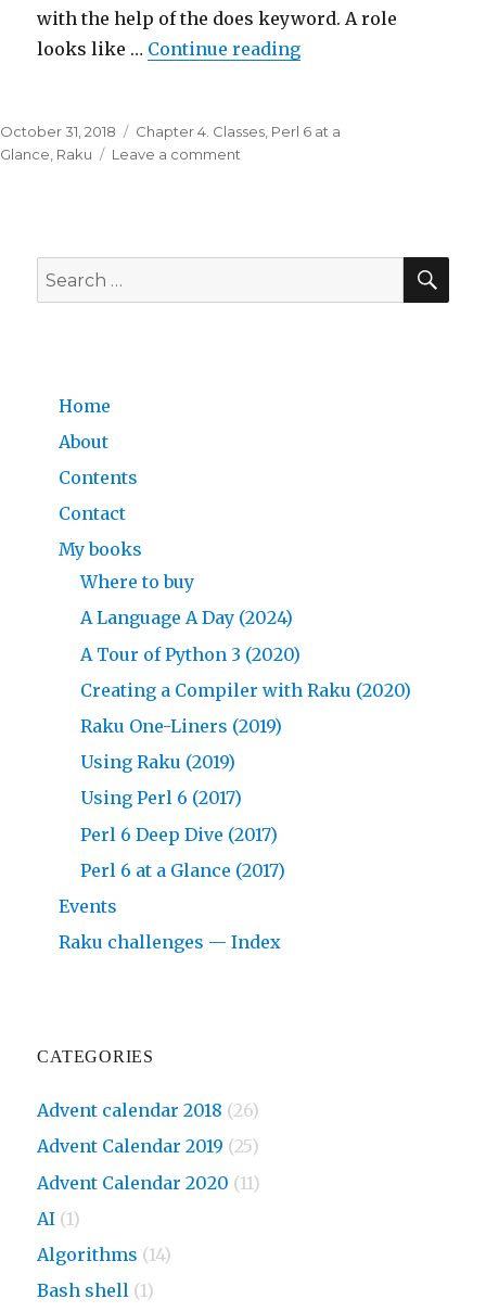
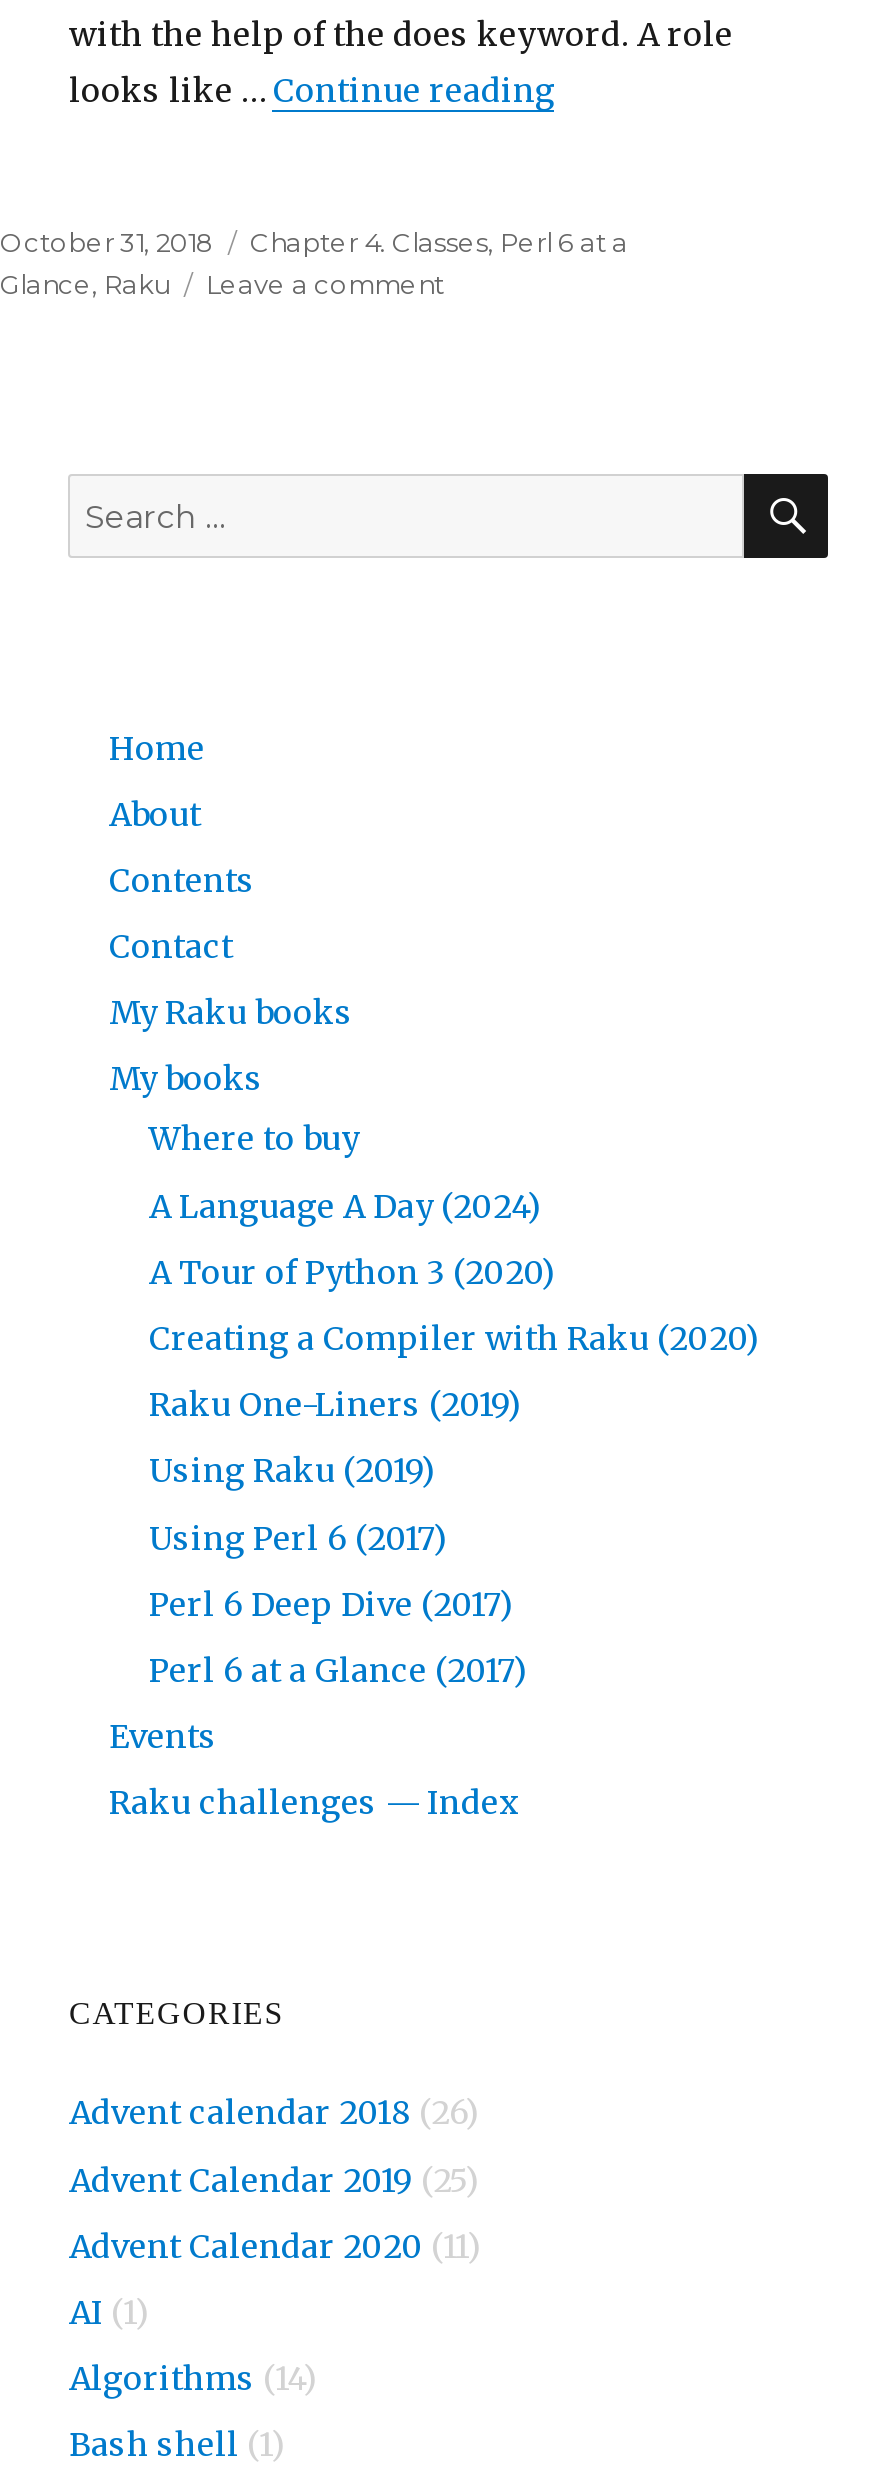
none -> [109,993,353,1033] My Raku books

